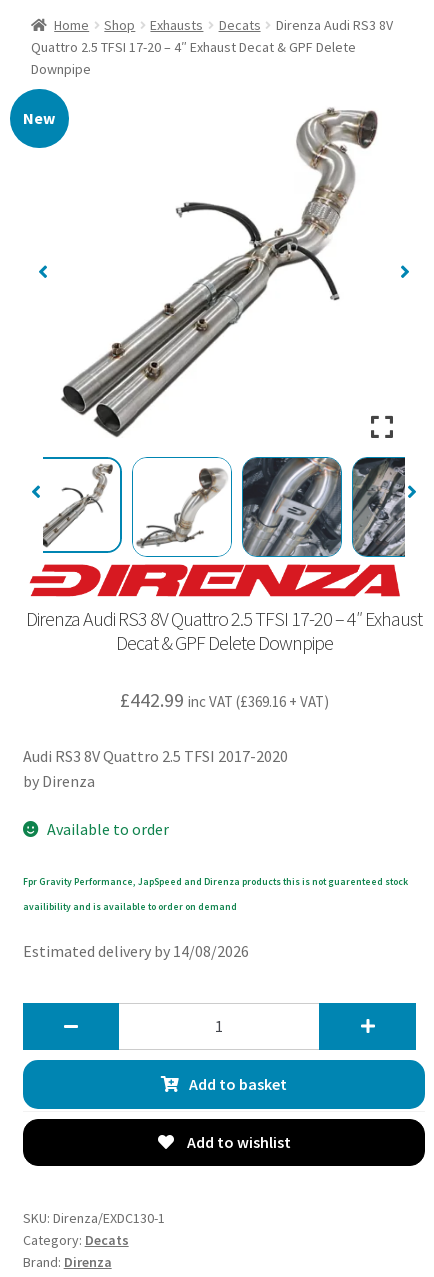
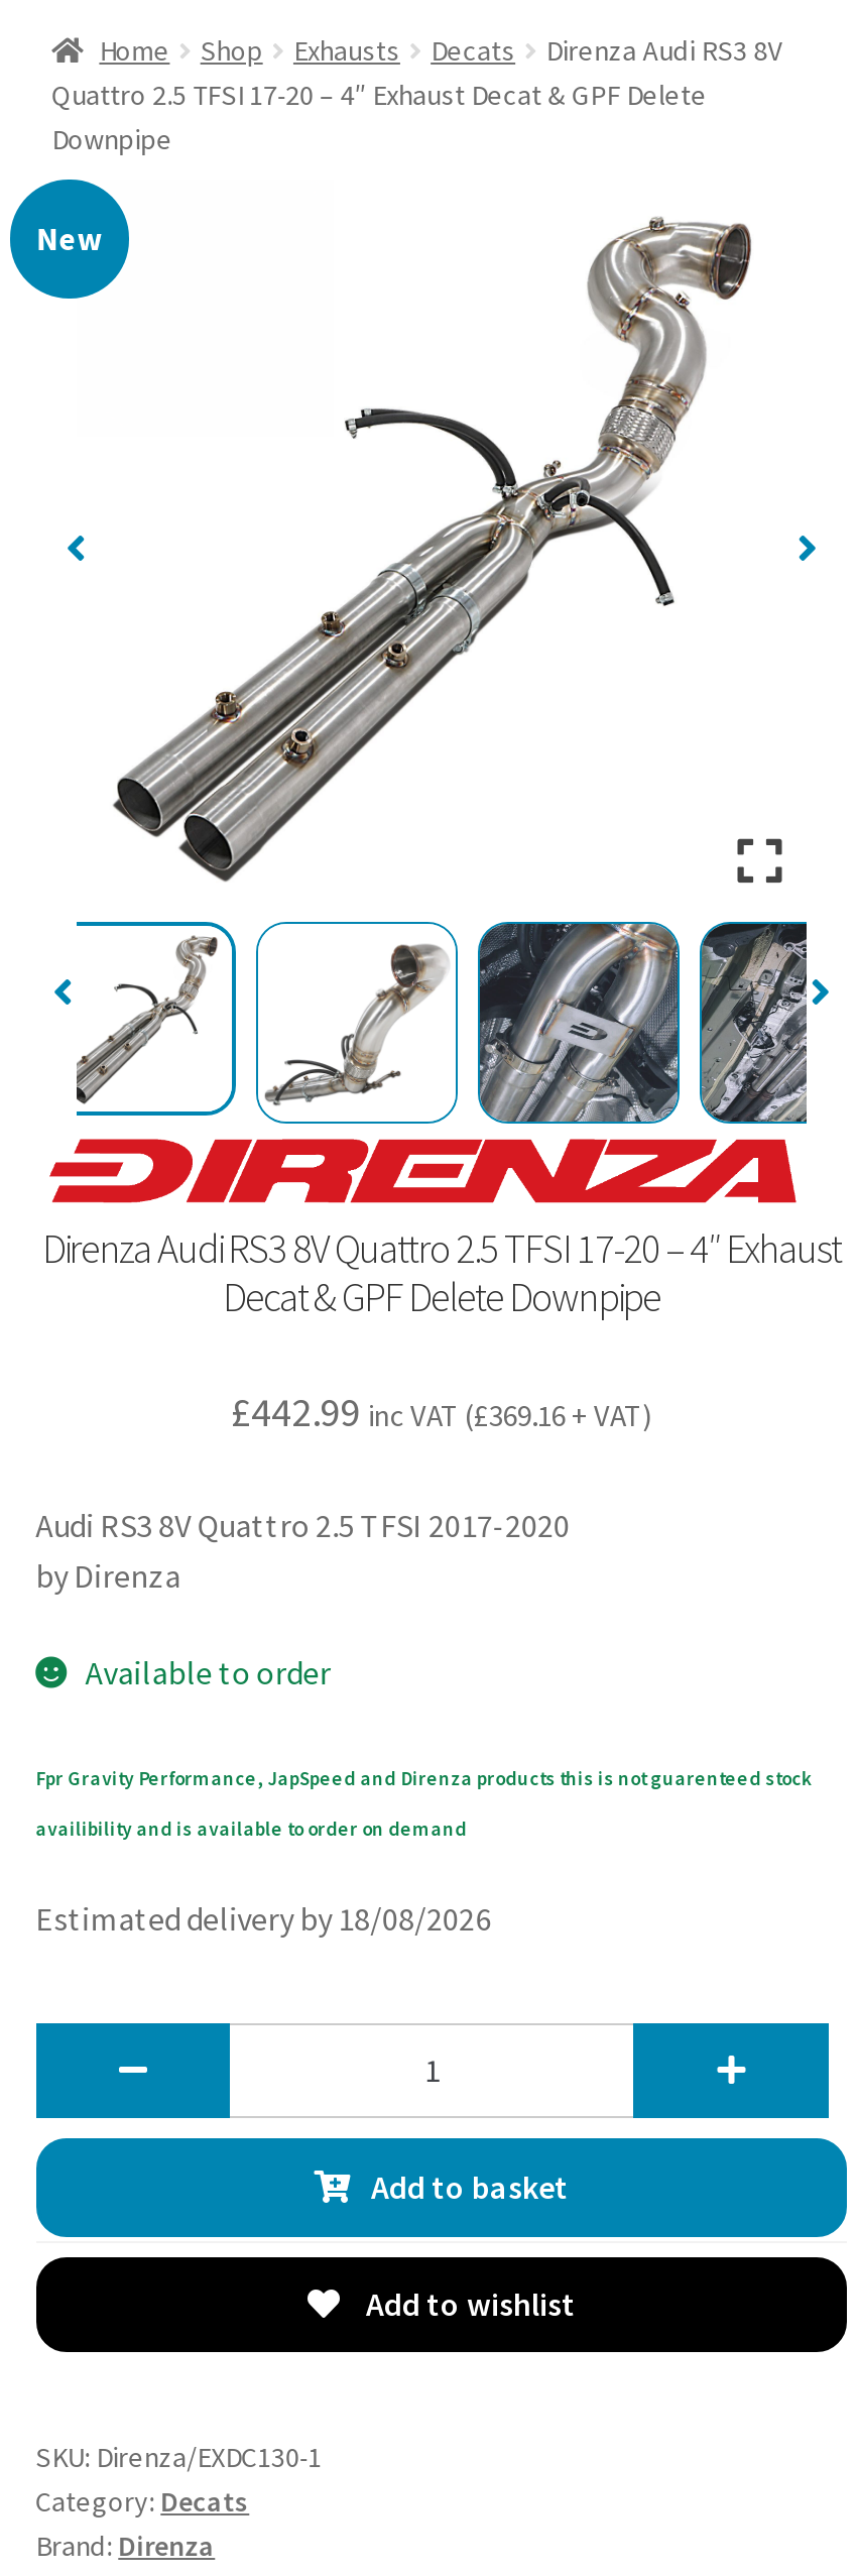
[23,941,249,961] Estimated delivery by 14/08/2026 -> [35,1899,491,1939] Estimated delivery by 18/08/2026

